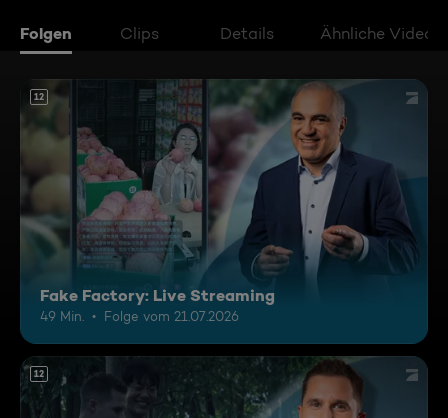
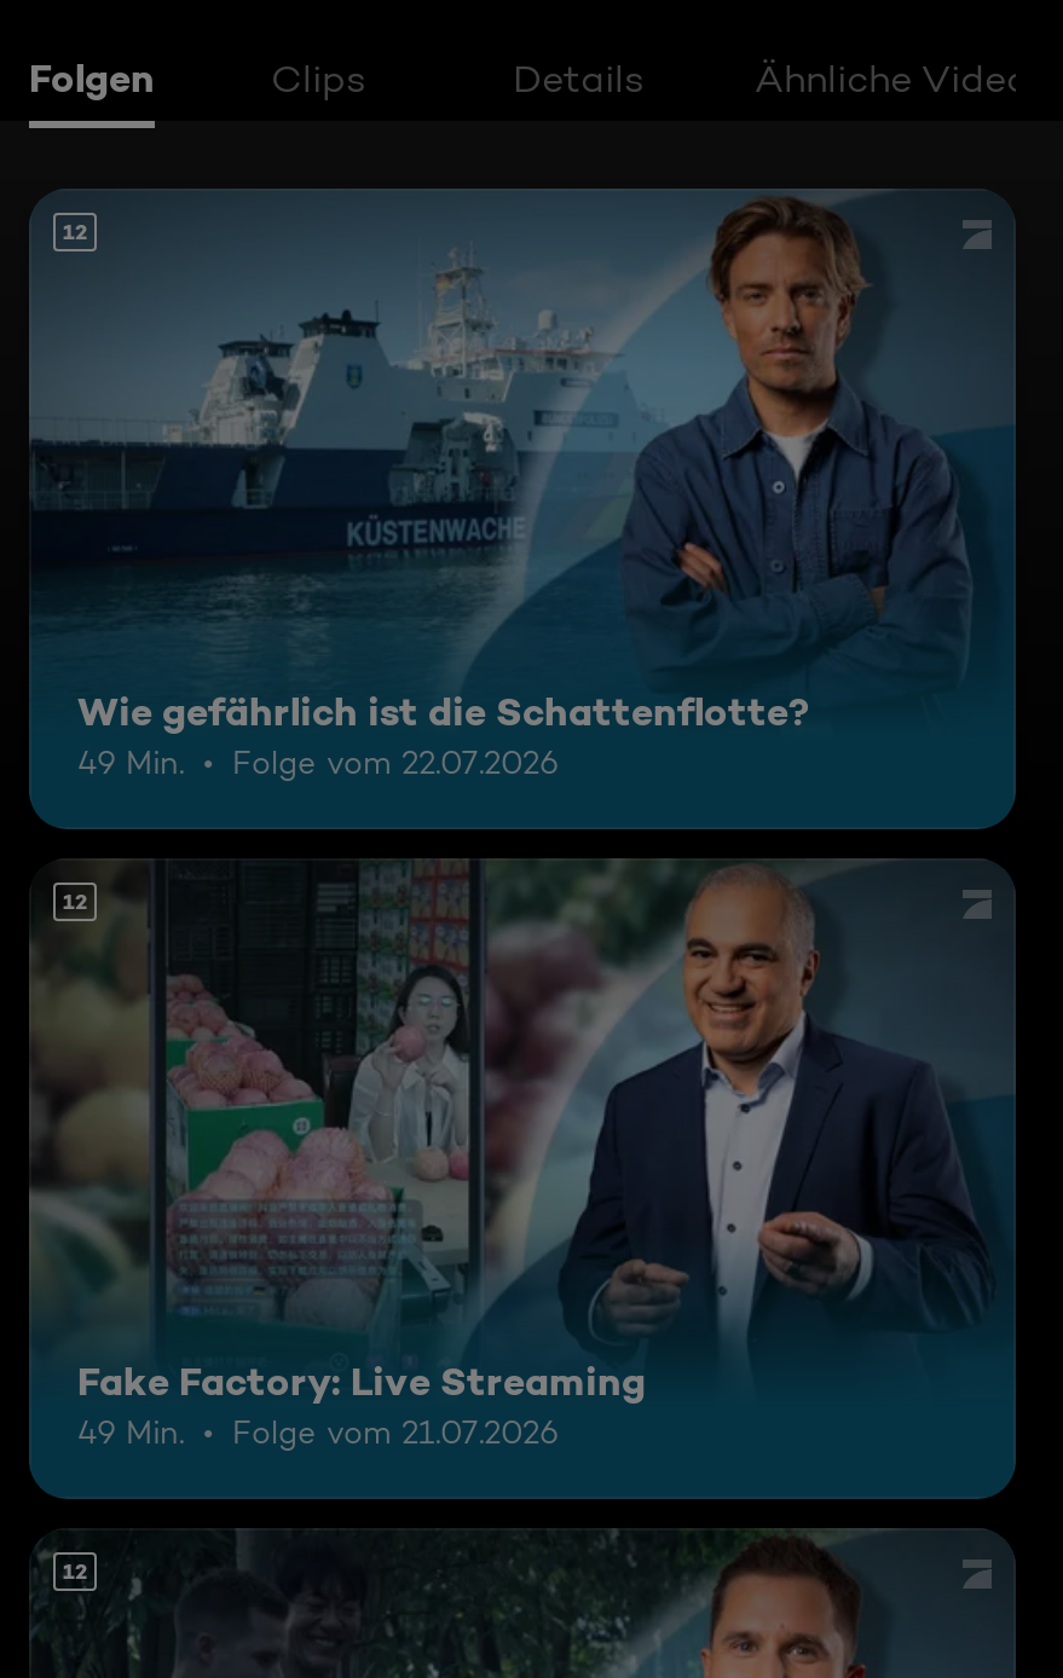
none -> [29,189,984,670] [image] | 12
none -> [77,687,810,781] Wie gefährlich ist die Schattenflotte? | 49 Min. | Folge vom 22.07.2026

